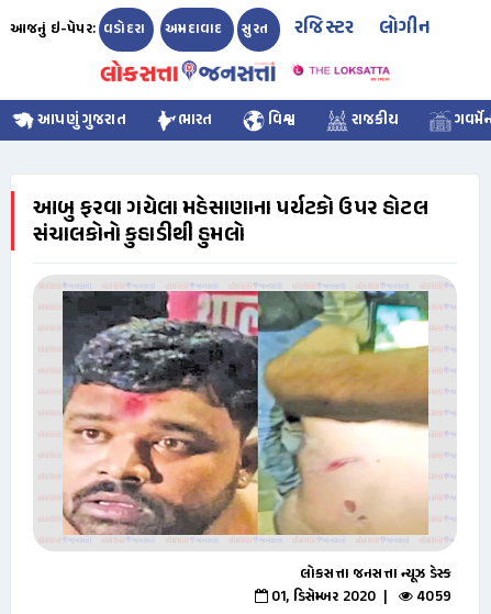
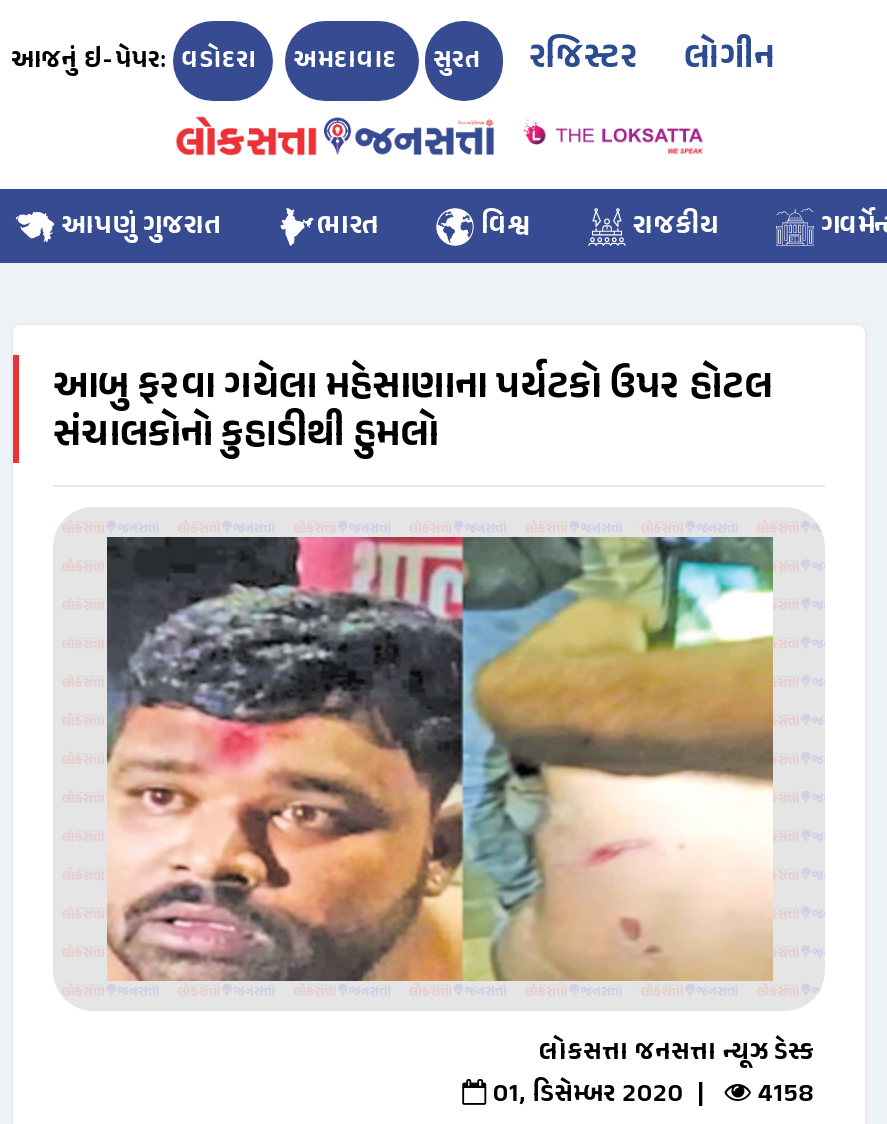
[413,587,451,609] 4059 -> [751,1075,815,1115] 4158

